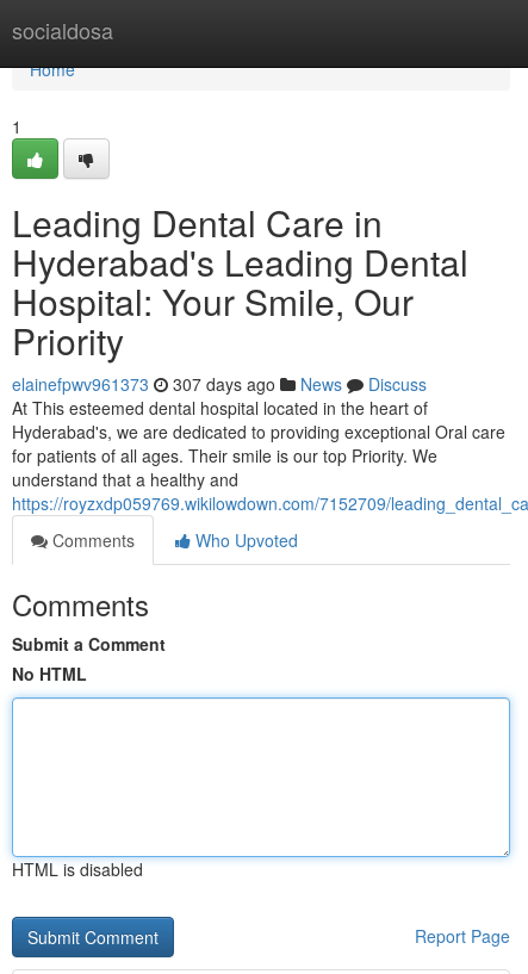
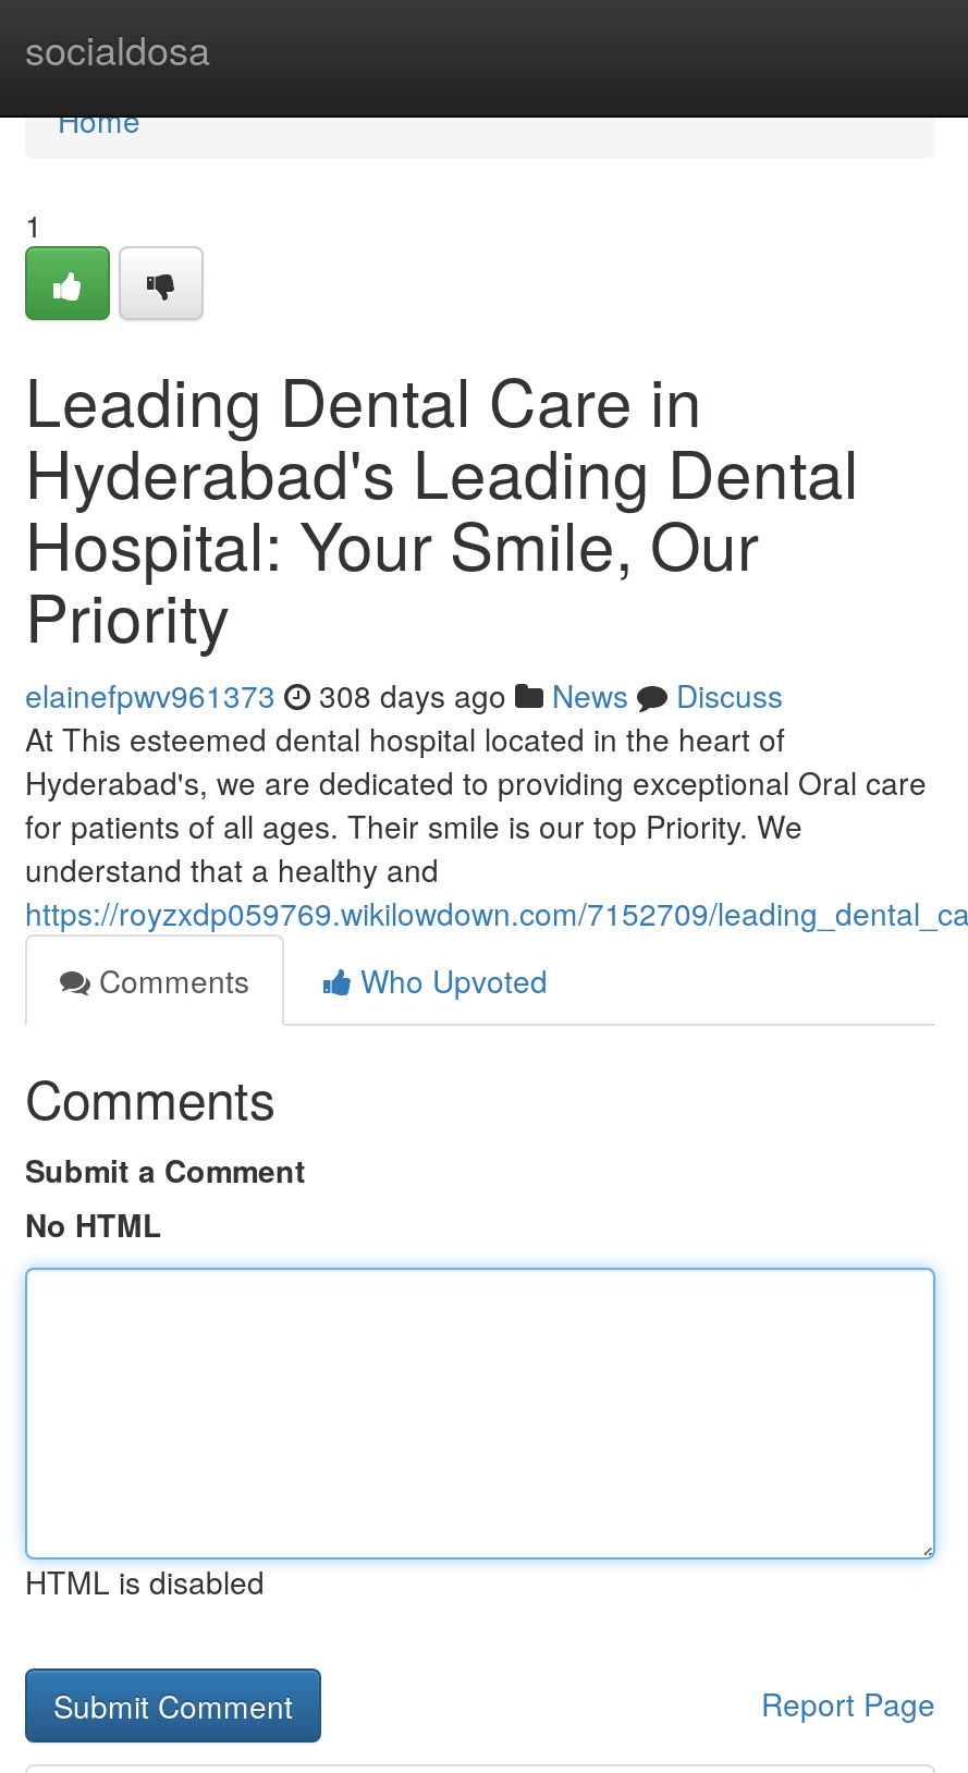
[12,372,427,396] elainefpwv961373 307 days ago News Discuss -> [25,673,783,717] elainefpwv961373 308 days ago News Discuss

